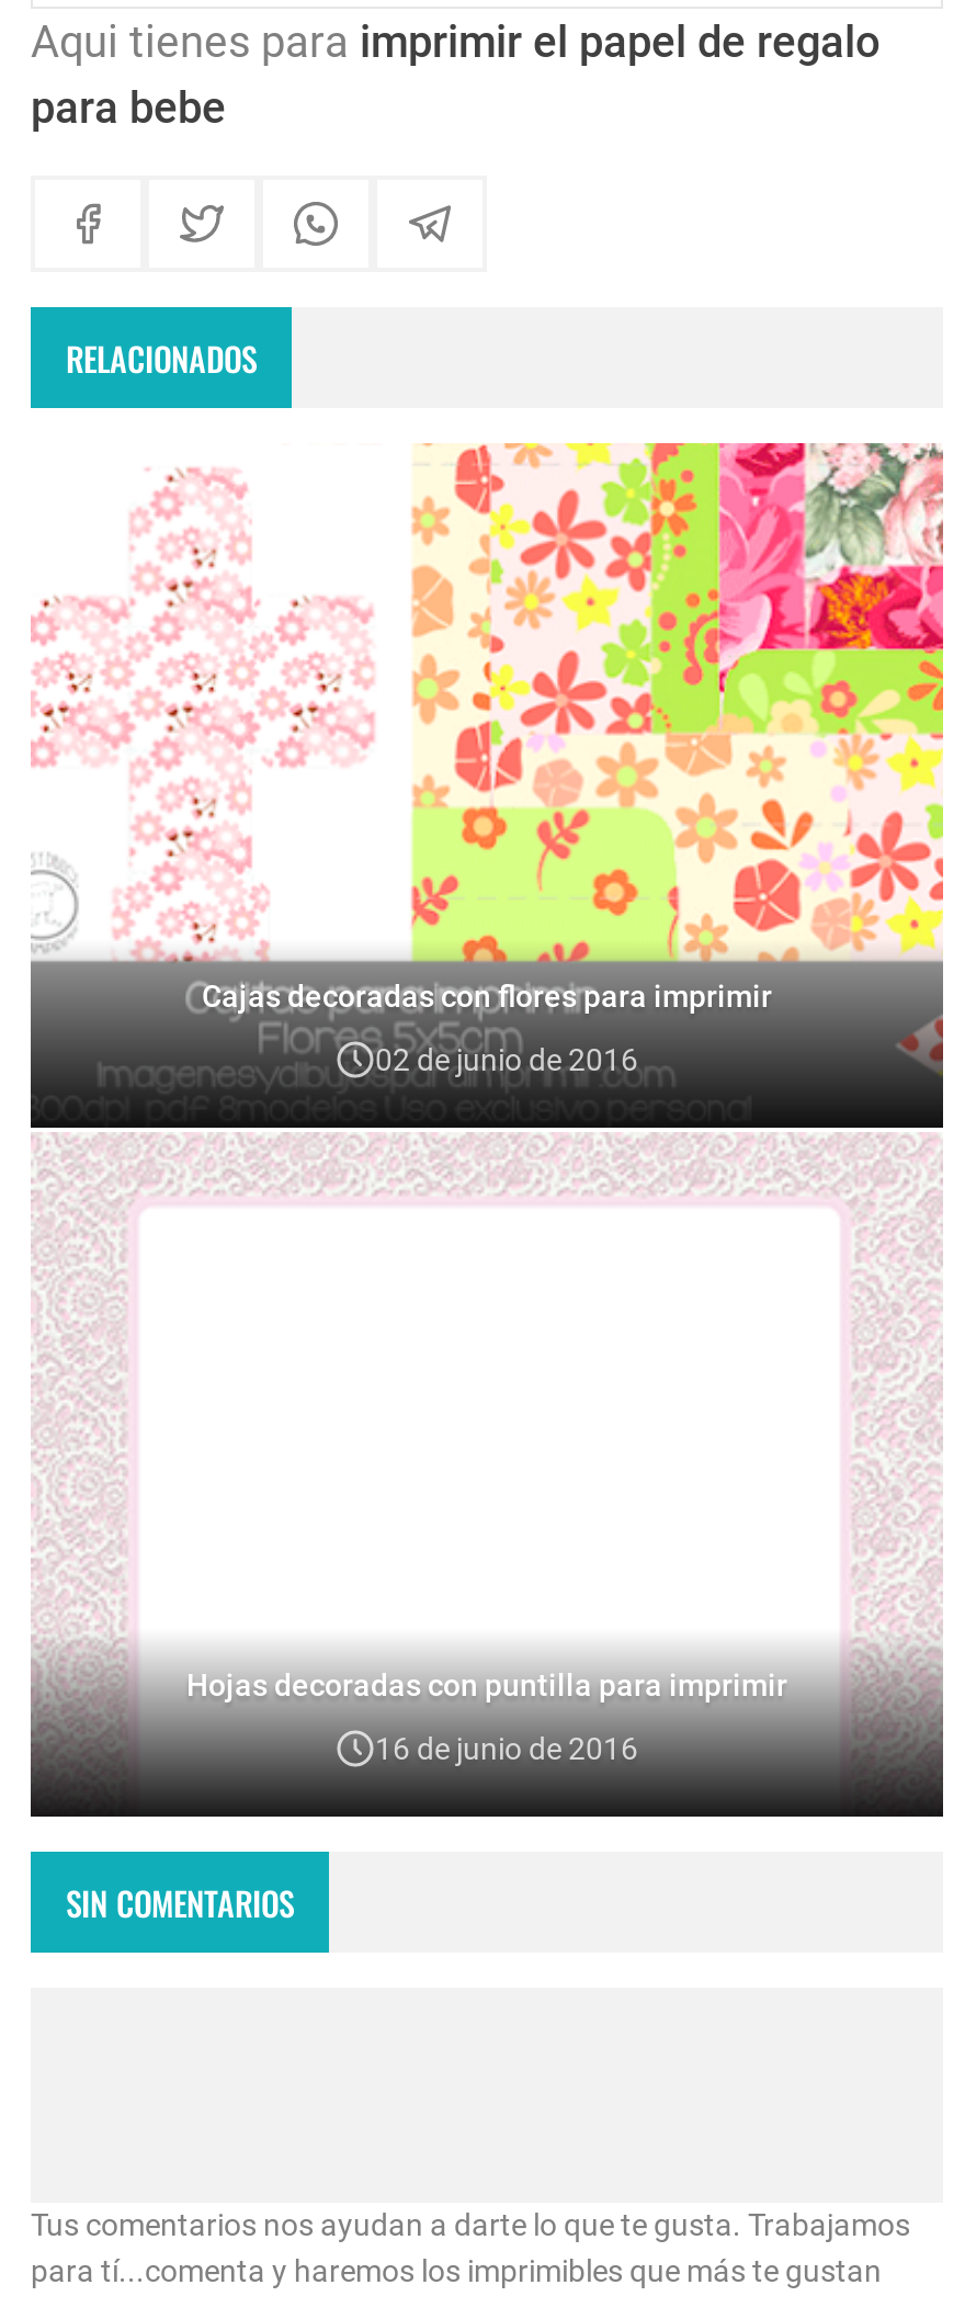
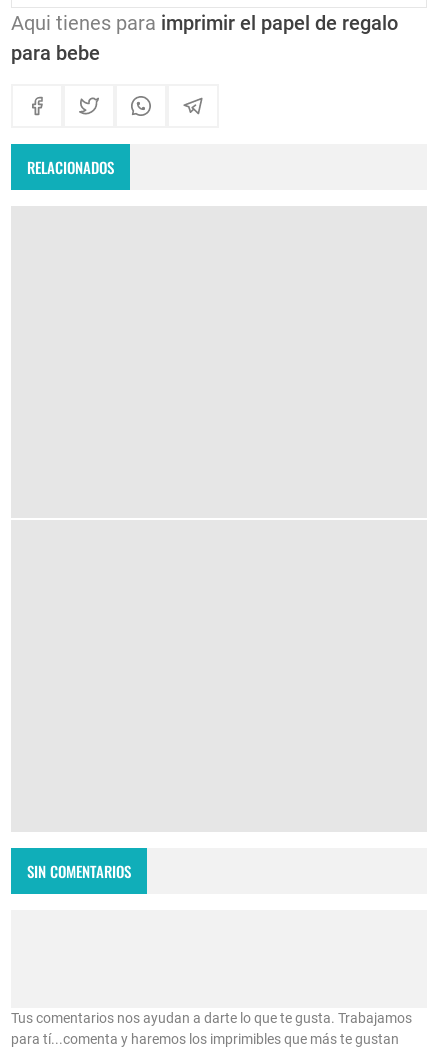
[29,441,945,1130] [image] | Cajas decoradas con flores para imprimir | 02 de junio de 2016 -> none
[29,1641,945,1819] [image] | Hojas decoradas con puntilla para imprimir | 16 de junio de 2016 -> none

